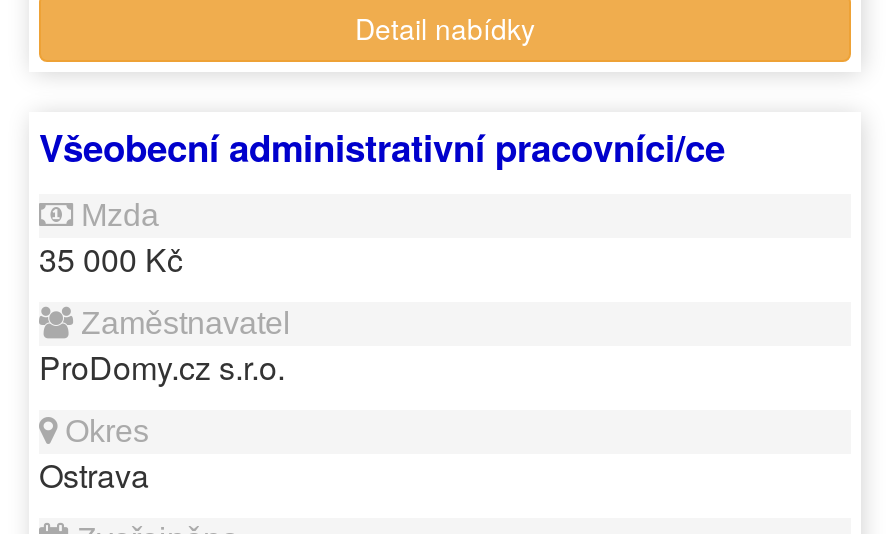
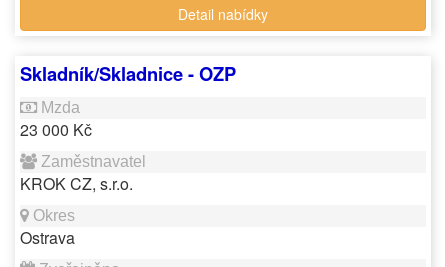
[39,120,725,174] Všeobecní administrativní pracovníci/ce -> [20,60,236,87] Skladník/Skladnice - OZP
[39,236,183,282] 35 000 Kč -> [20,118,92,141] 23 000 Kč
[39,344,285,390] ProDomy.cz s.r.o. -> [20,172,133,195] KROK CZ, s.r.o.

